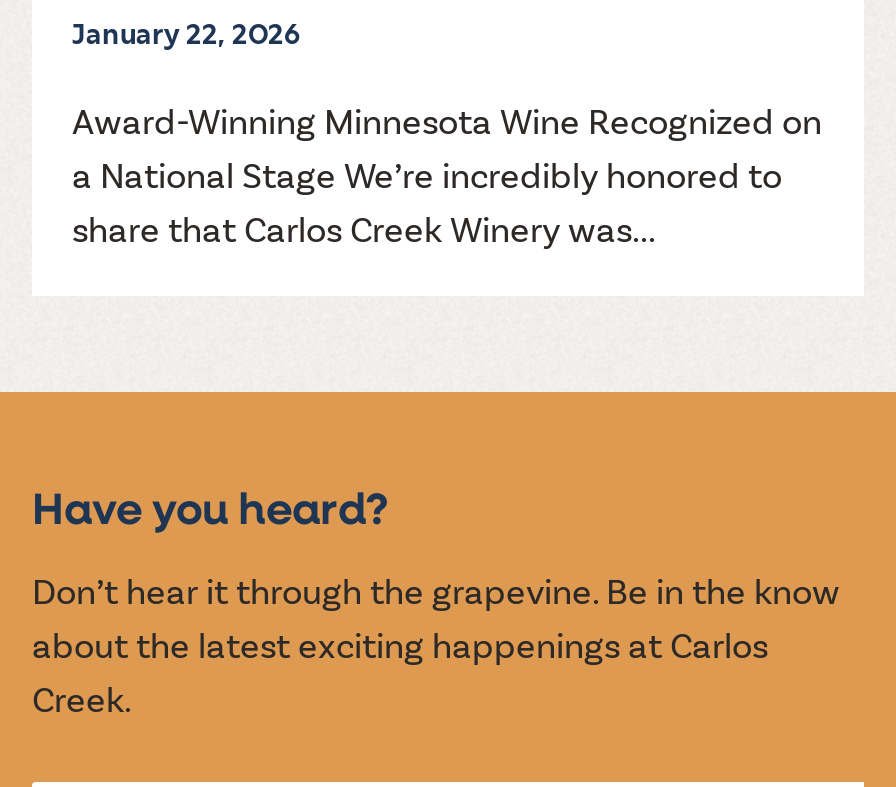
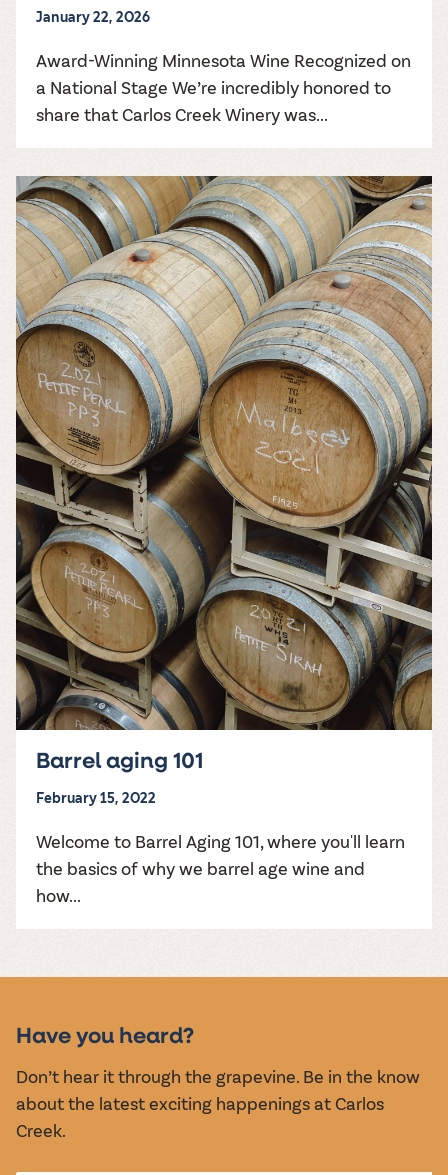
none -> [15,175,433,906] [image] | Barrel aging 101 | February 15, 2022 | Welcome to Barrel Aging 101, where you'll learn | the basics of why we barrel age wine and | how...

